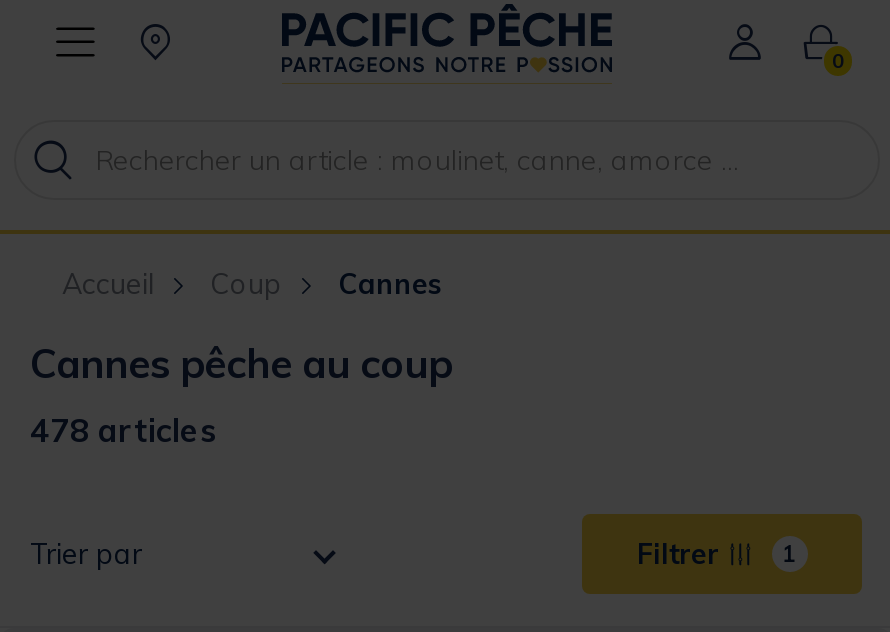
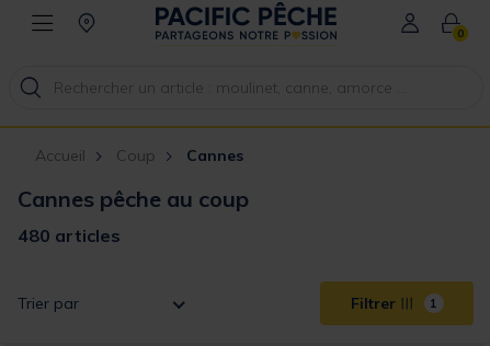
[30,411,218,451] 478 articles -> [18,225,121,247] 480 articles

